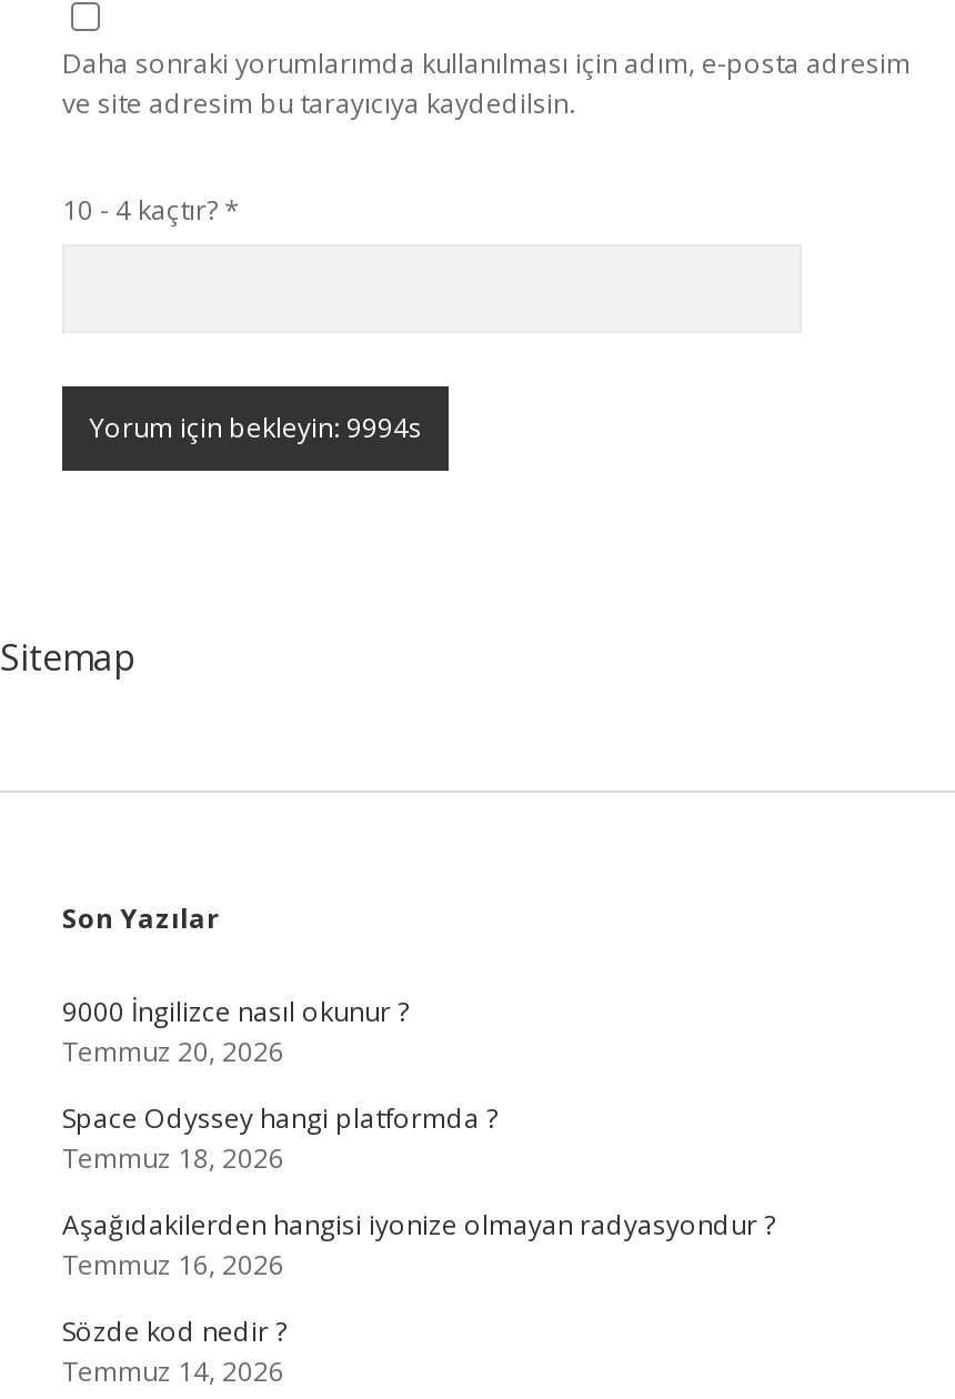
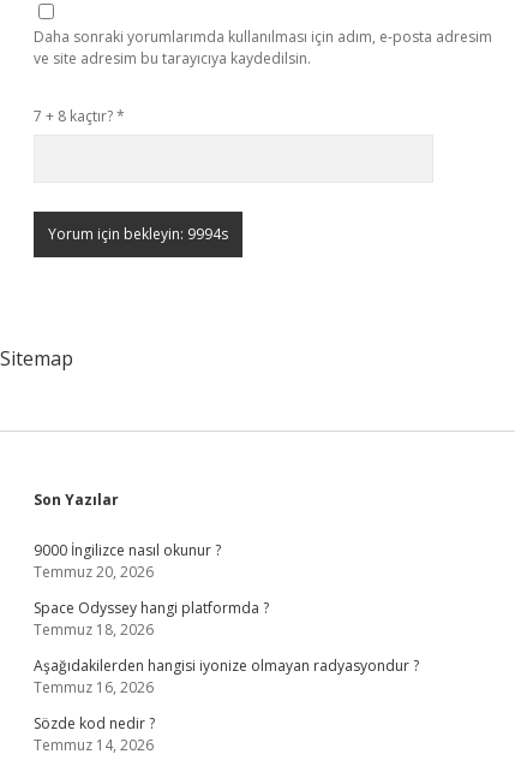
[62,191,240,229] 10 - 4 kaçtır? * -> [34,106,125,126] 7 + 8 kaçtır? *

